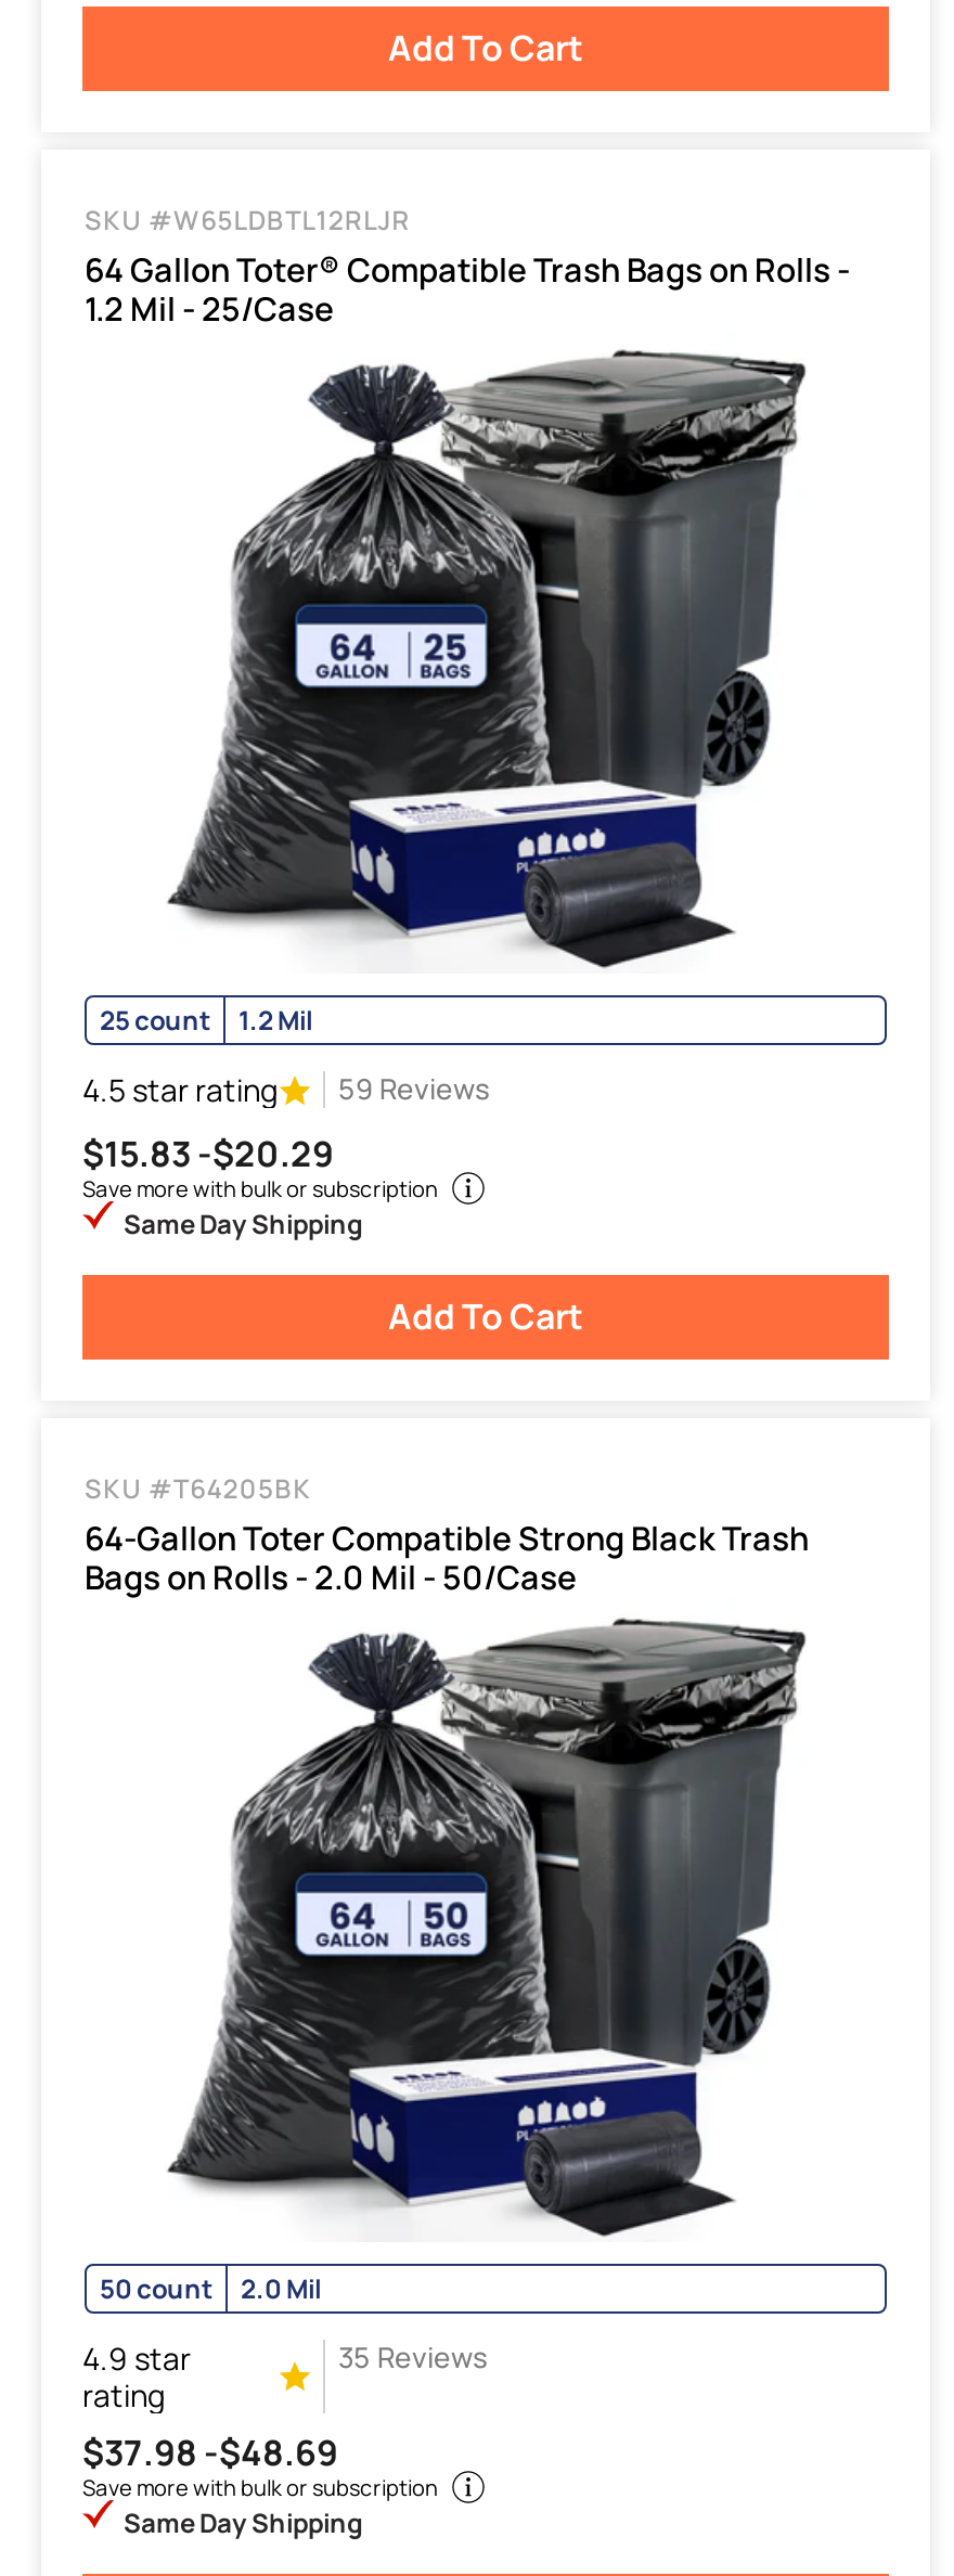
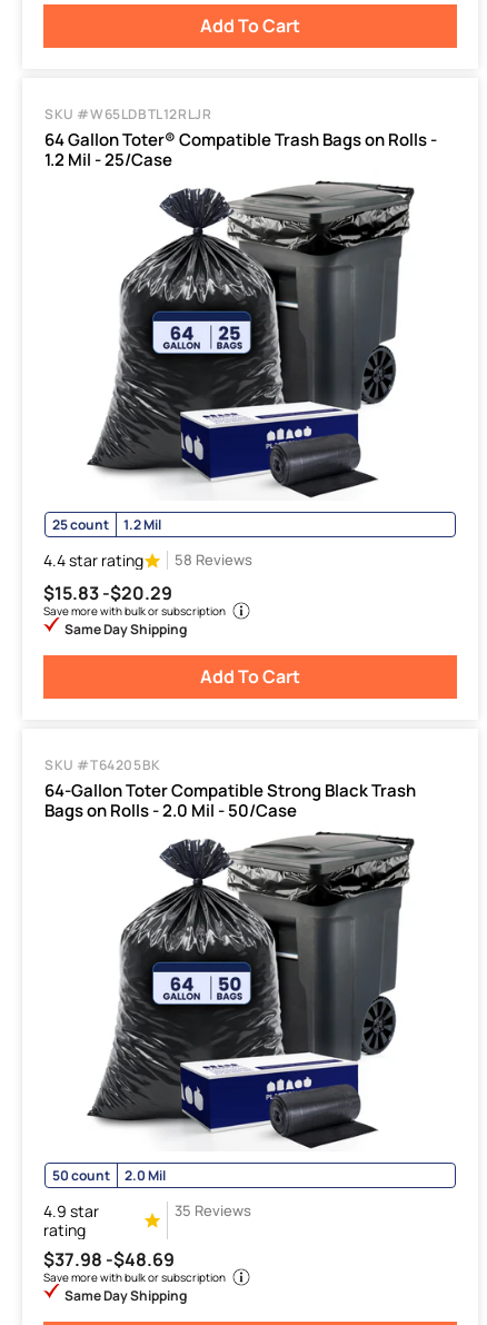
[82,1069,278,1110] 4.5 star rating -> [43,550,143,571] 4.4 star rating
[338,1069,490,1108] 59 Reviews -> [175,550,252,570] 58 Reviews

